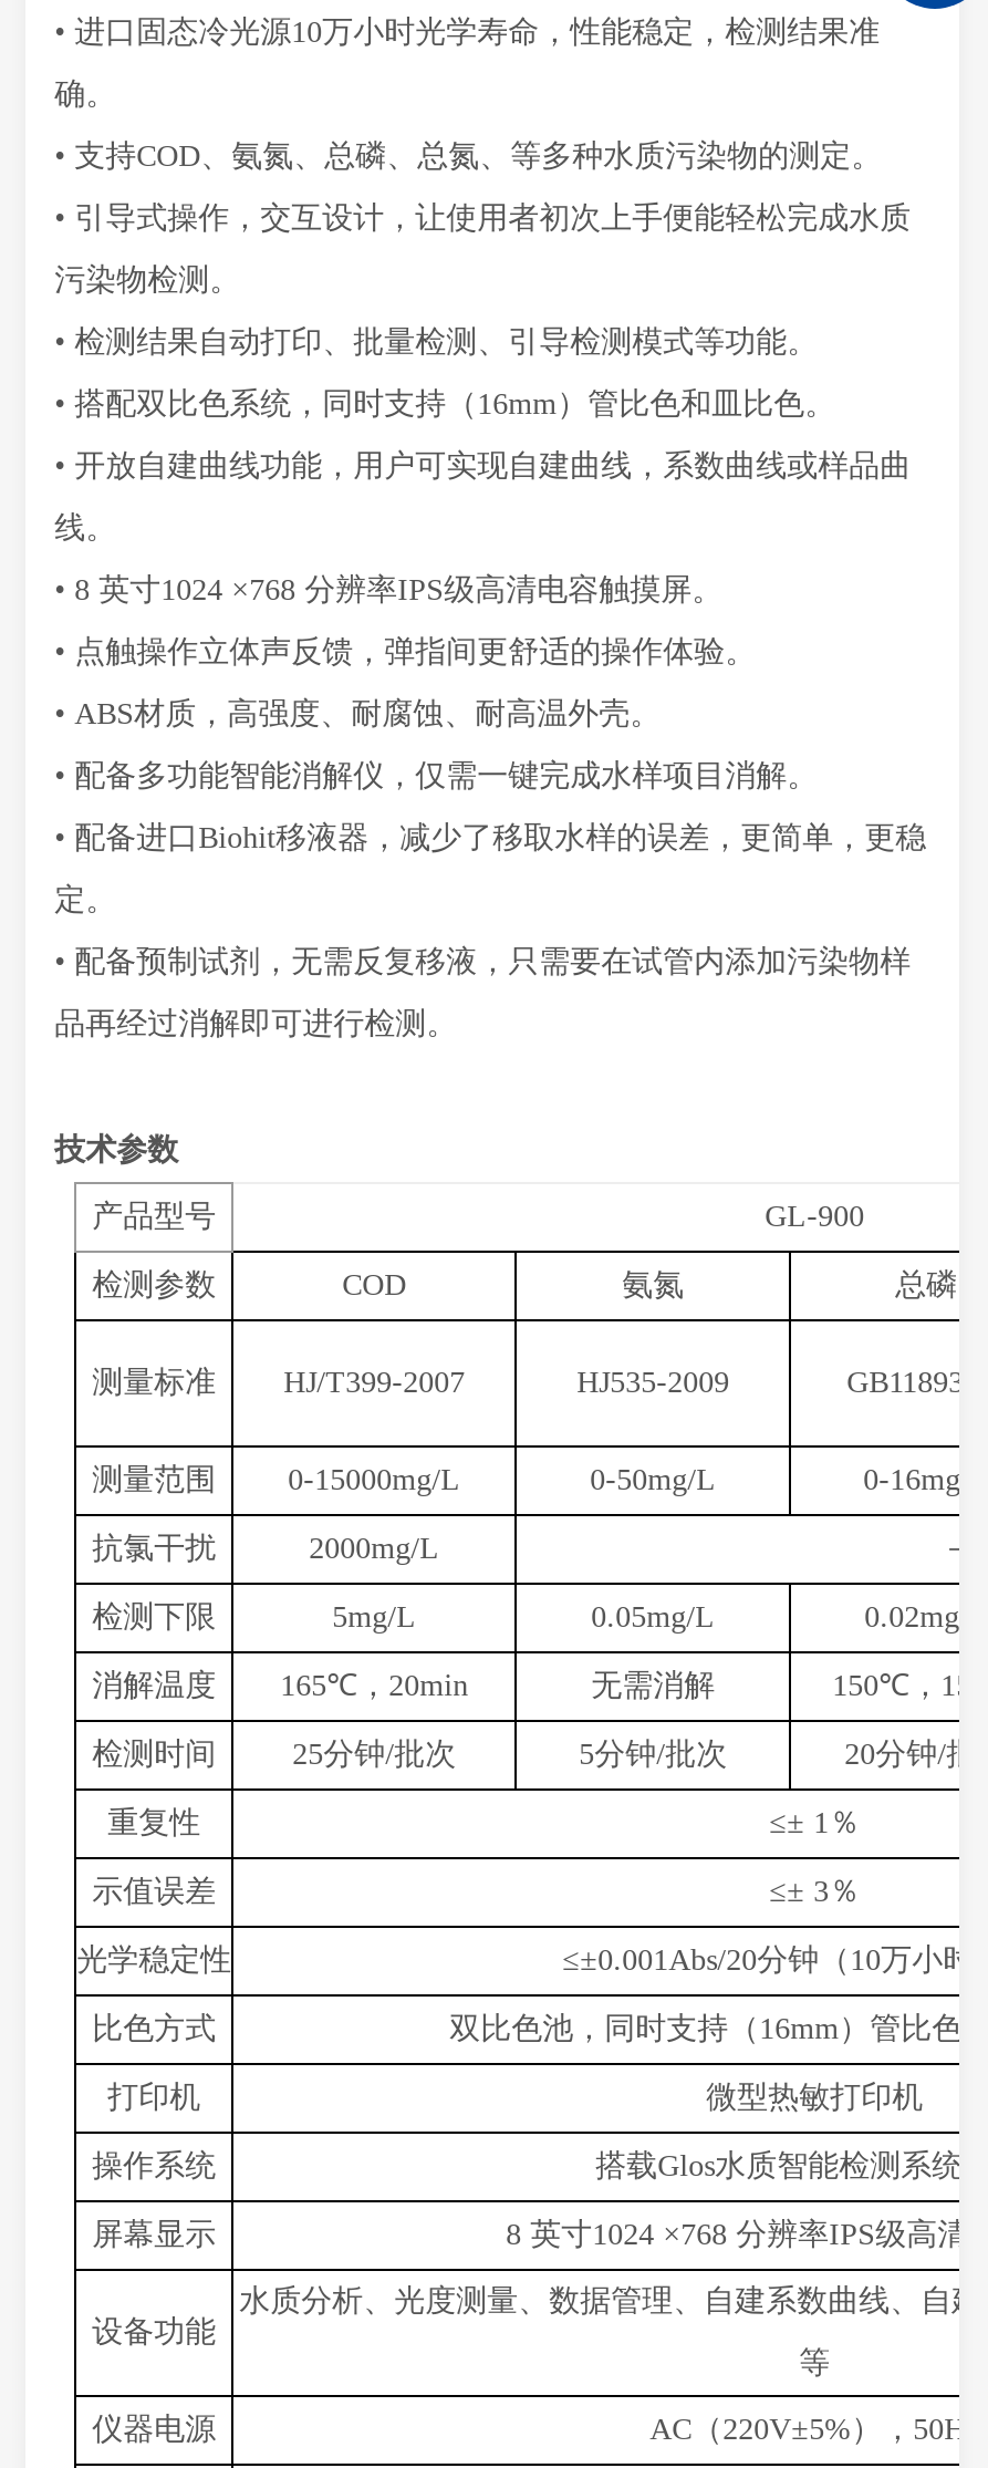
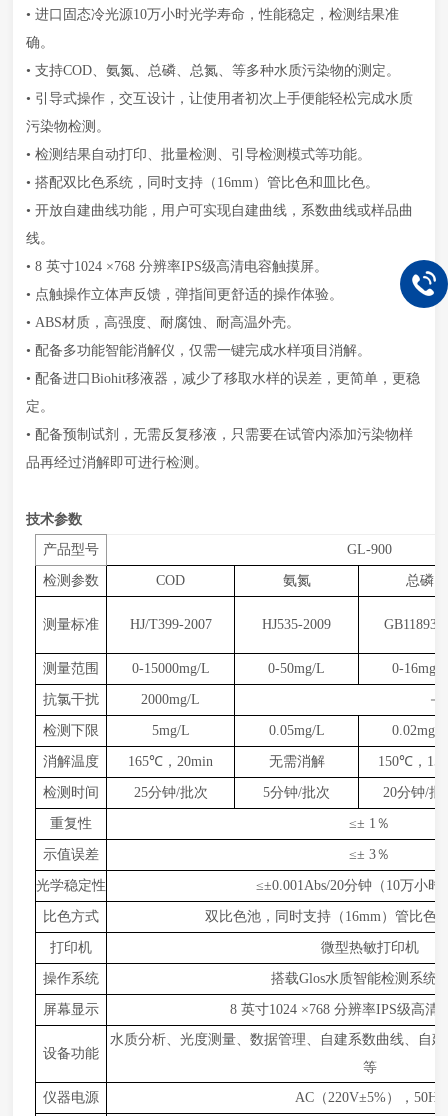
none -> [398,258,445,310] [image]

